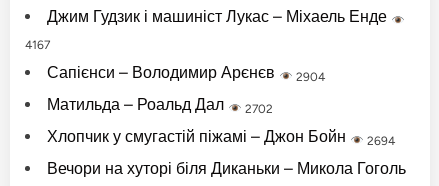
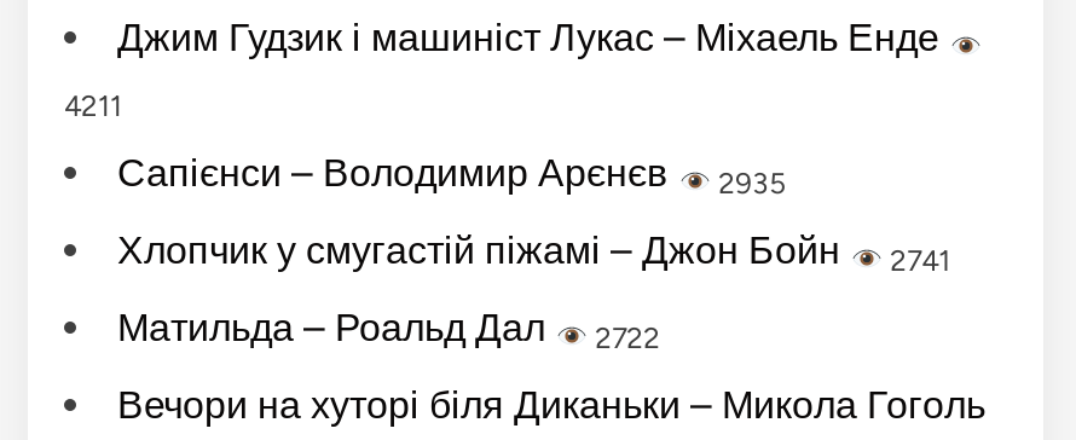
[25,38,50,52] 4167 -> [64,90,122,124] 4211
[293,70,325,84] 2904 -> [711,167,951,279] 2935 | 2741
moved [47,95,224,114] -> [117,305,545,351]: Матильда – Роальд Дал
[242,102,395,148] 2702 | 2694 -> [588,322,661,356] 2722
moved [47,127,346,146] -> [117,228,840,274]: Хлопчик у смугастій піжамі – Джон Бойн

